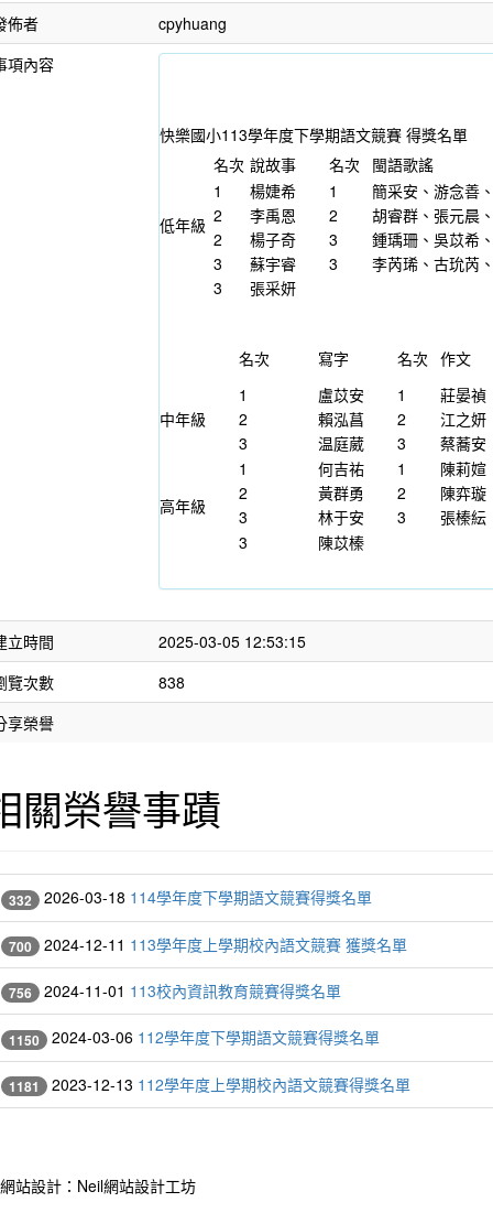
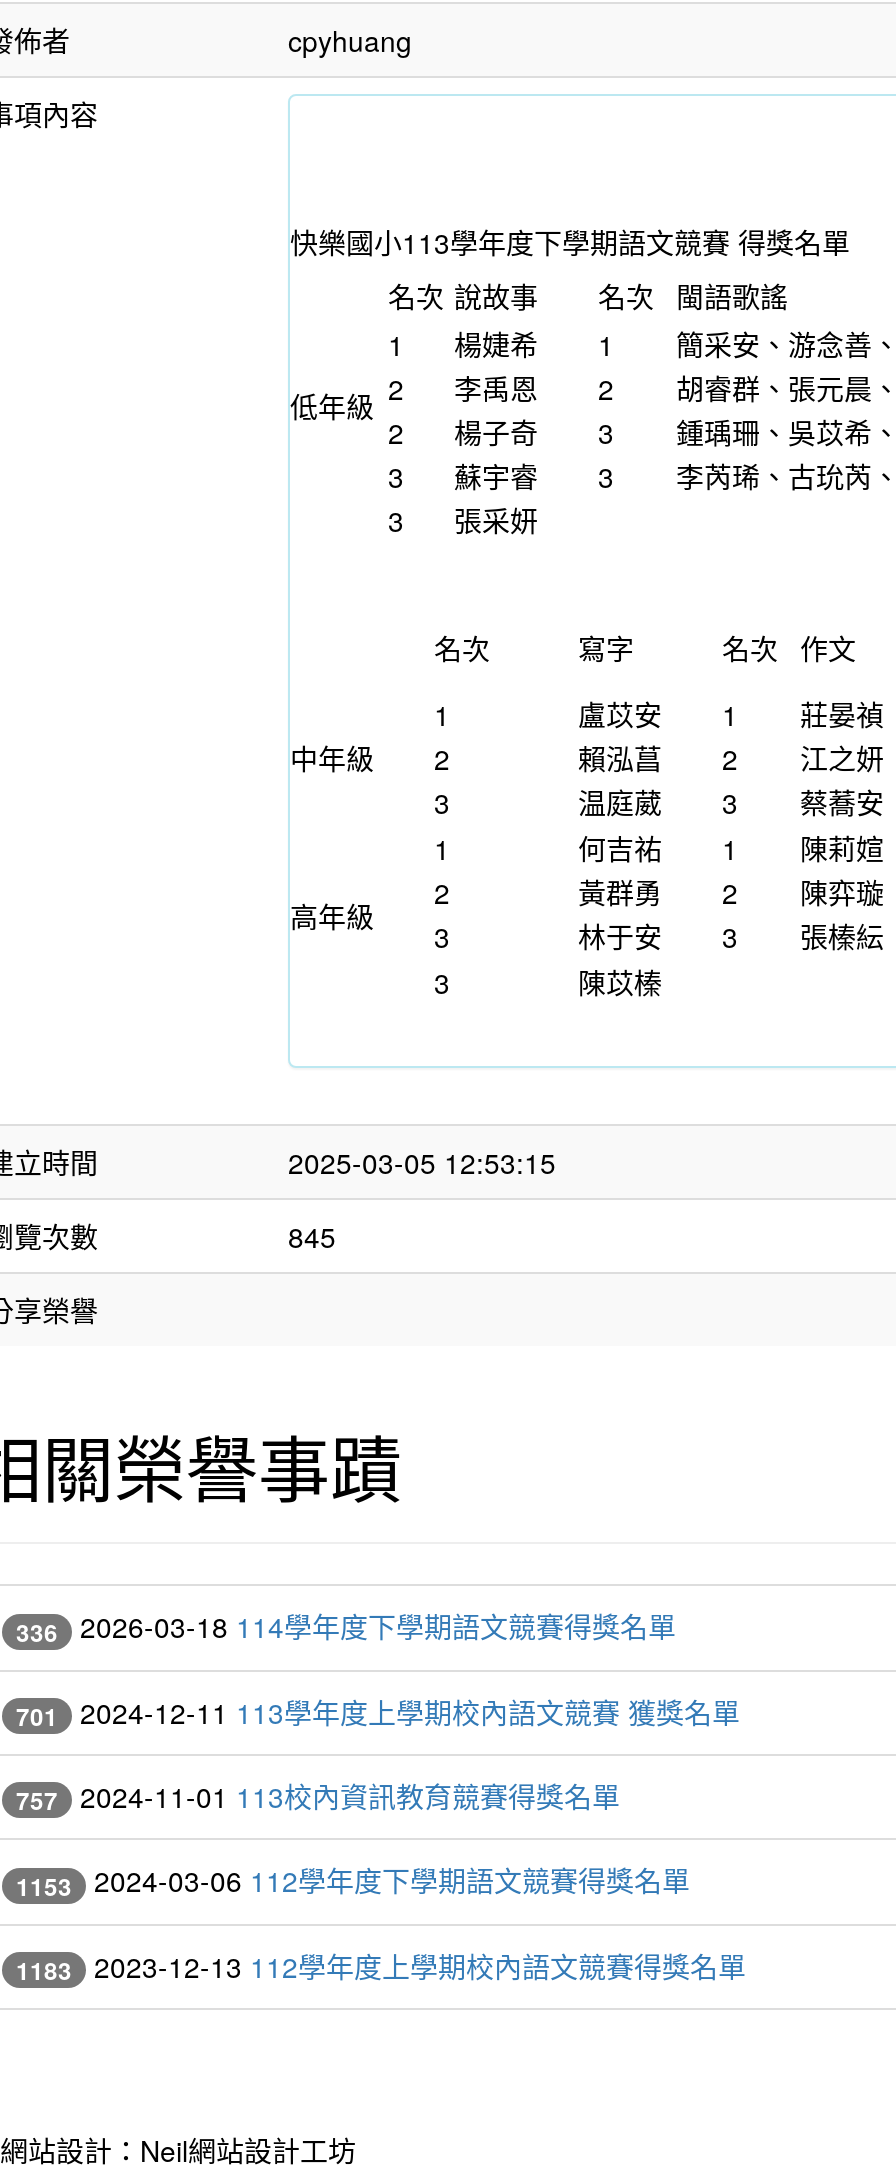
[158,671,185,693] 838 -> [288,1217,336,1257] 845
[9,886,372,910] 332 2026-03-18 114學年度下學期語文競賽得獎名單 -> [16,1607,676,1649] 336 2026-03-18 114學年度下學期語文競賽得獎名單
[9,933,407,956] 700 2024-12-11 113學年度上學期校內語文競賽 獲獎名單 -> [16,1691,740,1734] 701 2024-12-11 113學年度上學期校內語文競賽 獲獎名單
[9,979,341,1003] 756 2024-11-01 113校內資訊教育競賽得獎名單 -> [16,1776,620,1819] 757 2024-11-01 113校內資訊教育競賽得獎名單
[9,1026,380,1050] 1150 2024-03-06 112學年度下學期語文競賽得獎名單 -> [16,1861,690,1903] 1153 2024-03-06 112學年度下學期語文競賽得獎名單
[9,1073,410,1096] 1181 2023-12-13 112學年度上學期校內語文競賽得獎名單 -> [16,1945,746,1988] 1183 2023-12-13 112學年度上學期校內語文競賽得獎名單

